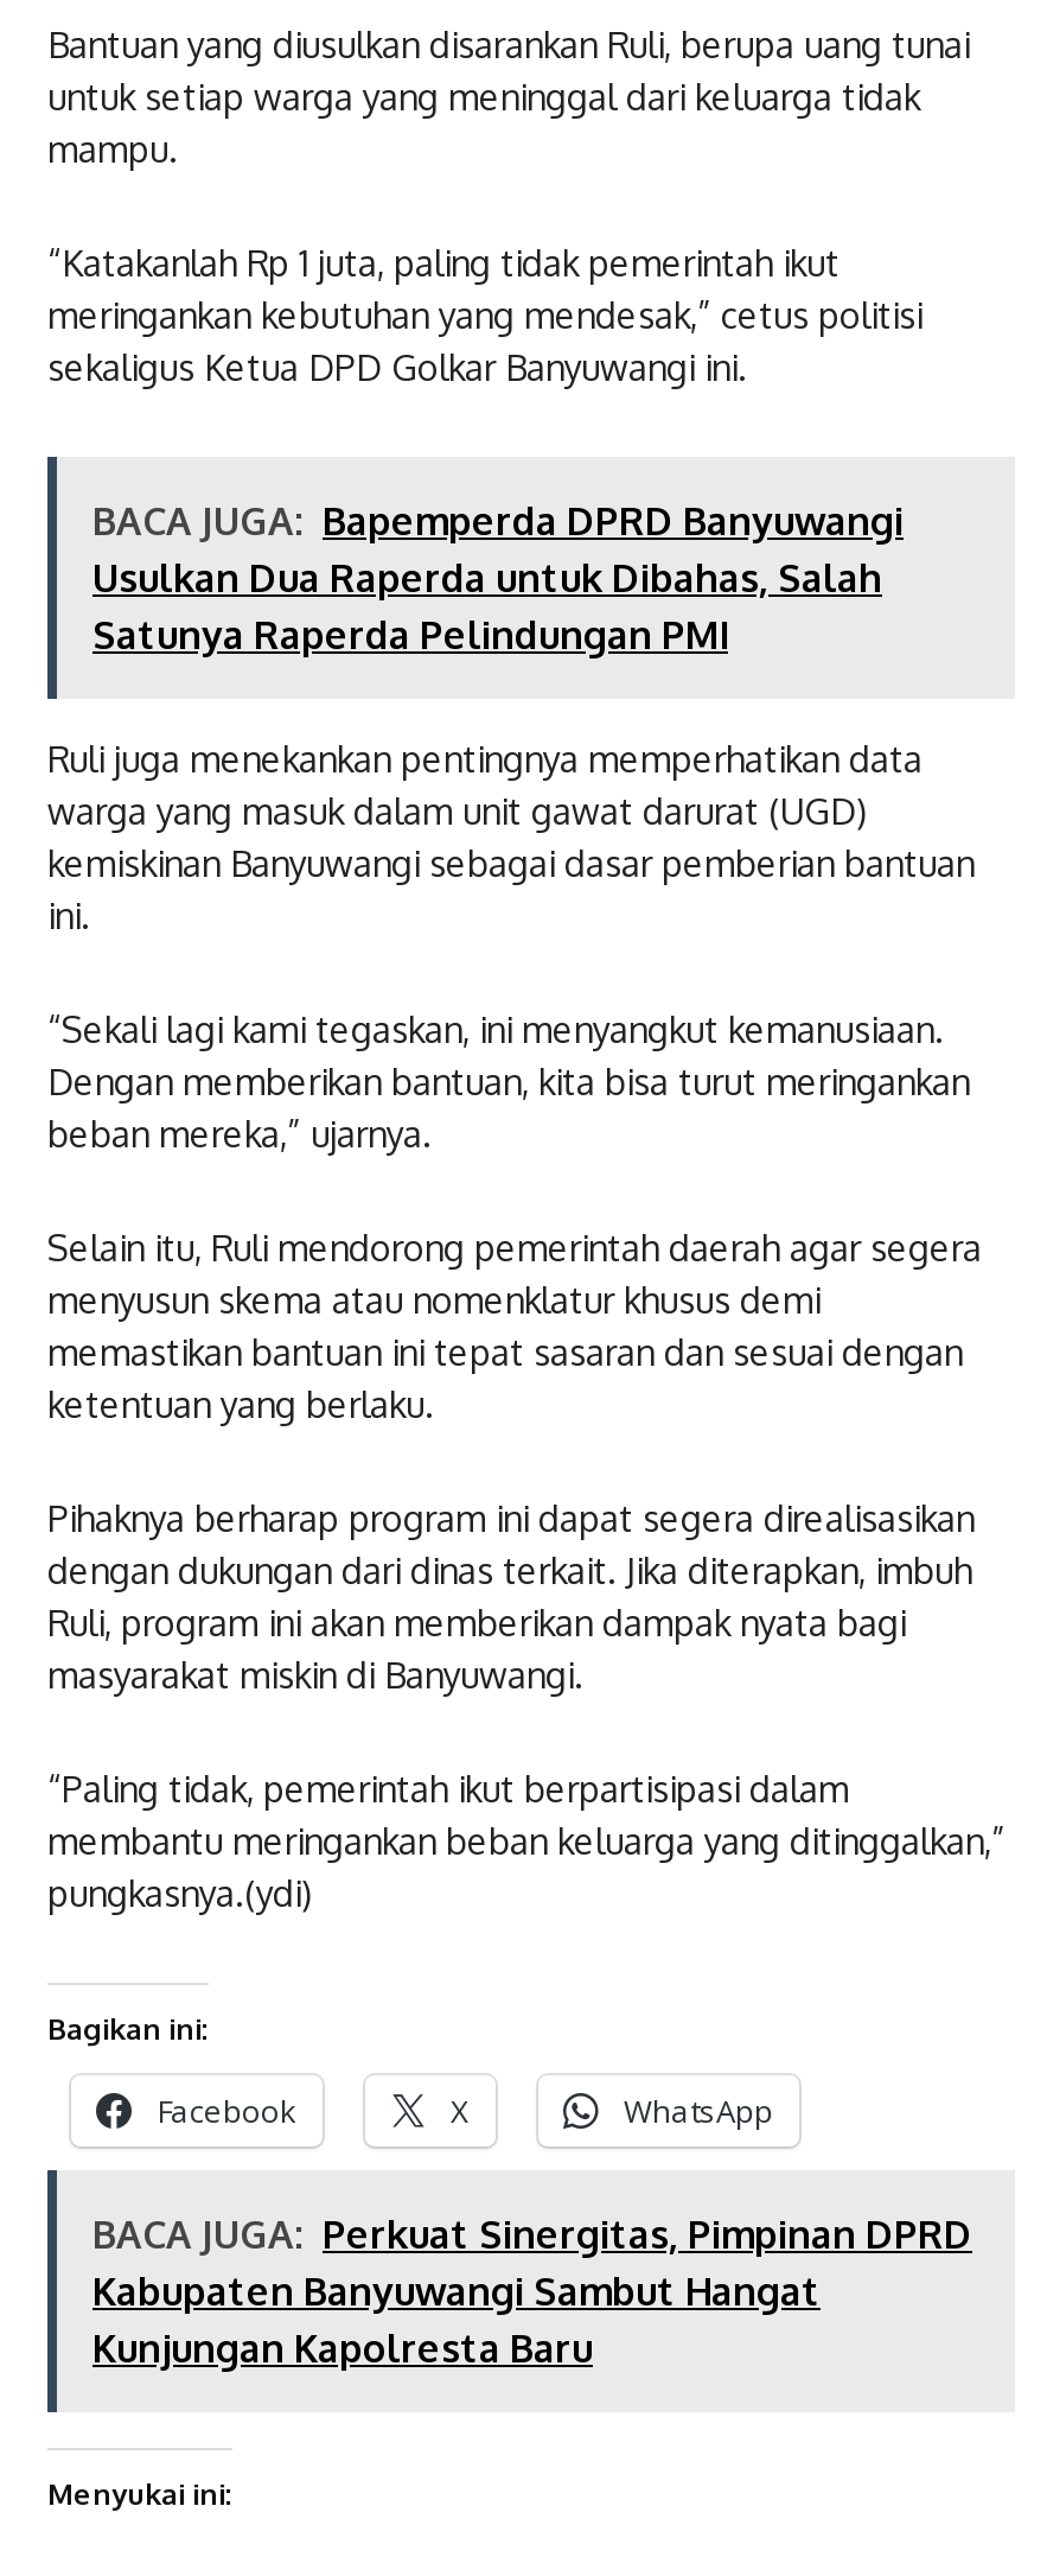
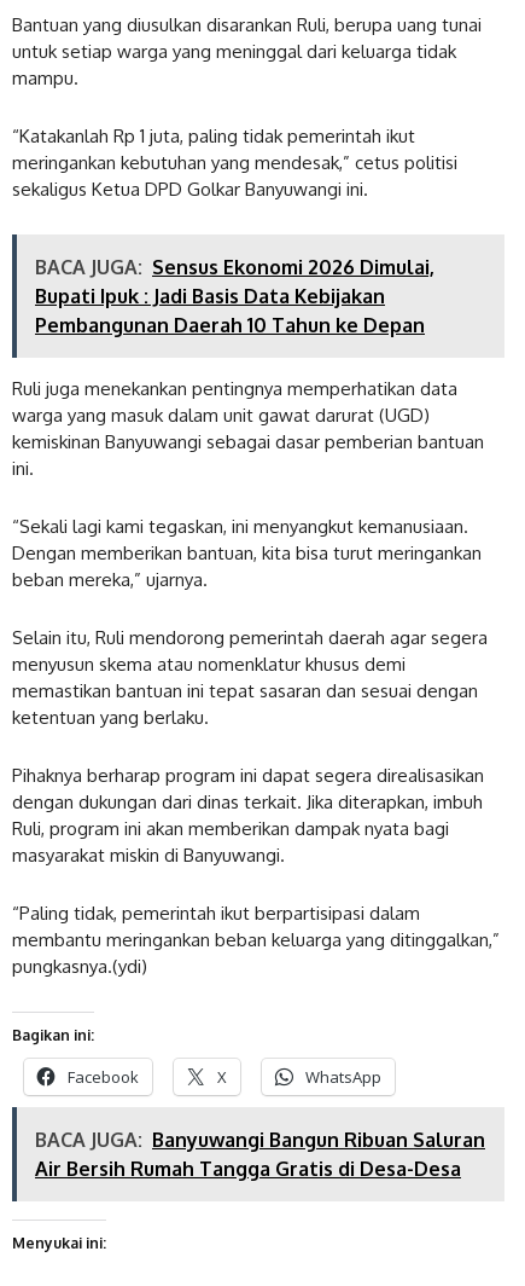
[92,496,904,657] BACA JUGA: Bapemperda DPRD Banyuwangi | Usulkan Dua Raperda untuk Dibahas, Salah | Satunya Raperda Pelindungan PMI -> [35,254,434,337] BACA JUGA: Sensus Ekonomi 2026 Dimulai, | Bupati Ipuk : Jadi Basis Data Kebijakan | Pembangunan Daerah 10 Tahun ke Depan
[92,2209,972,2371] BACA JUGA: Perkuat Sinergitas, Pimpinan DPRD | Kabupaten Banyuwangi Sambut Hangat | Kunjungan Kapolresta Baru -> [35,1127,485,1180] BACA JUGA: Banyuwangi Bangun Ribuan Saluran | Air Bersih Rumah Tangga Gratis di Desa-Desa

